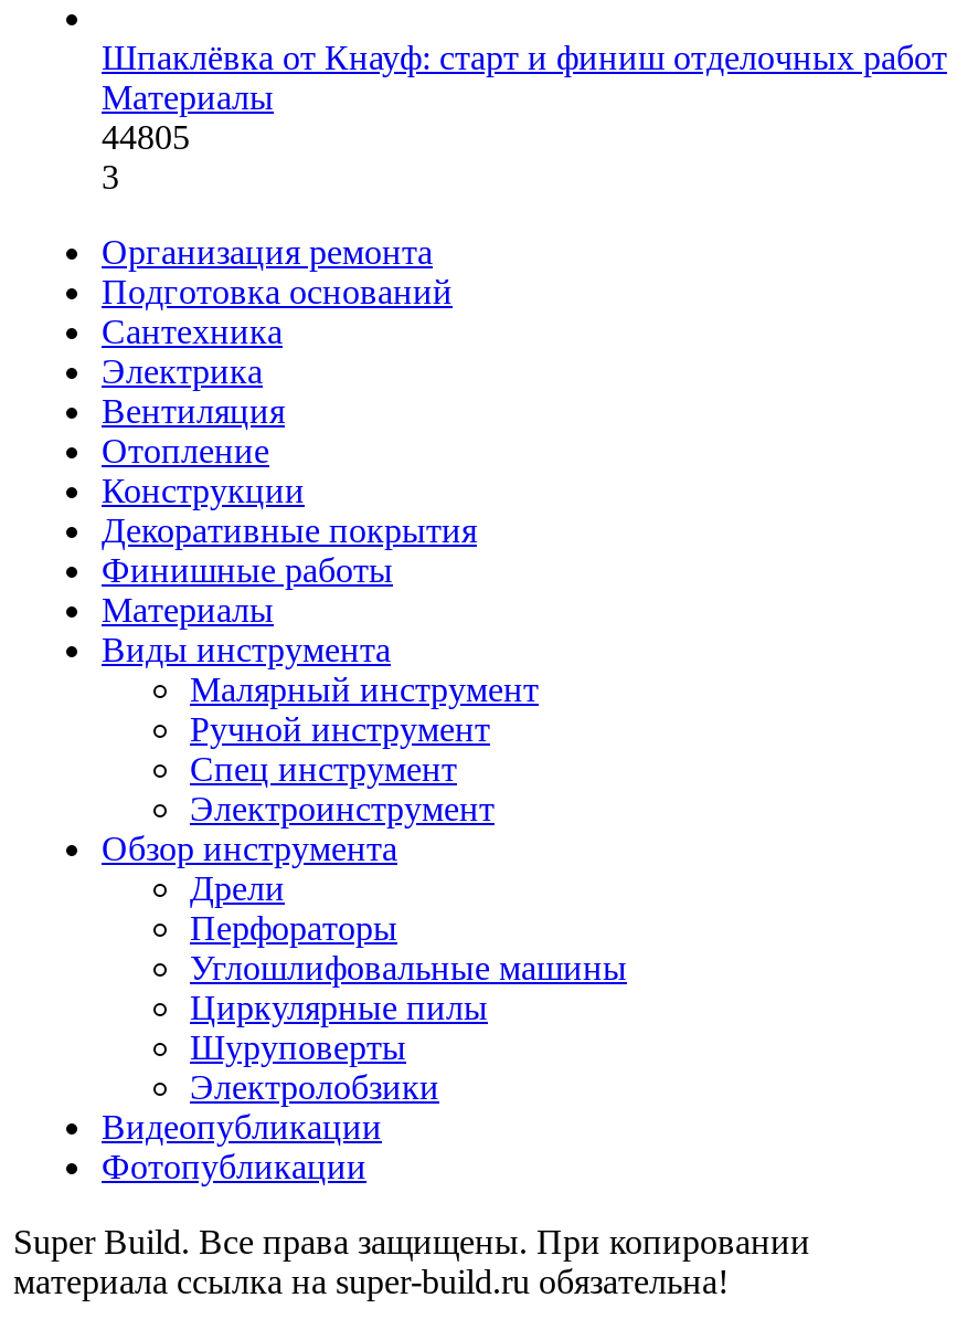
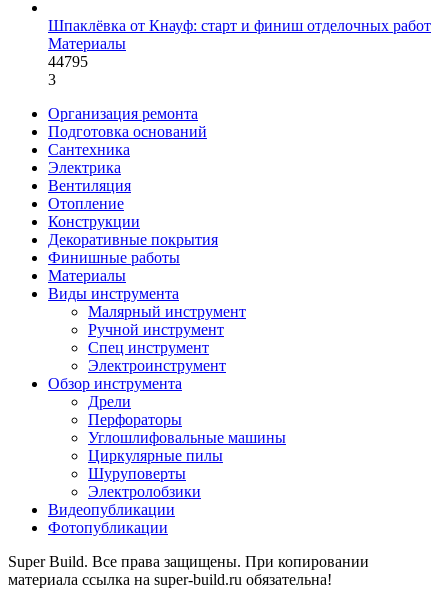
[102,118,190,155] 44805 -> [48,53,88,70] 44795

